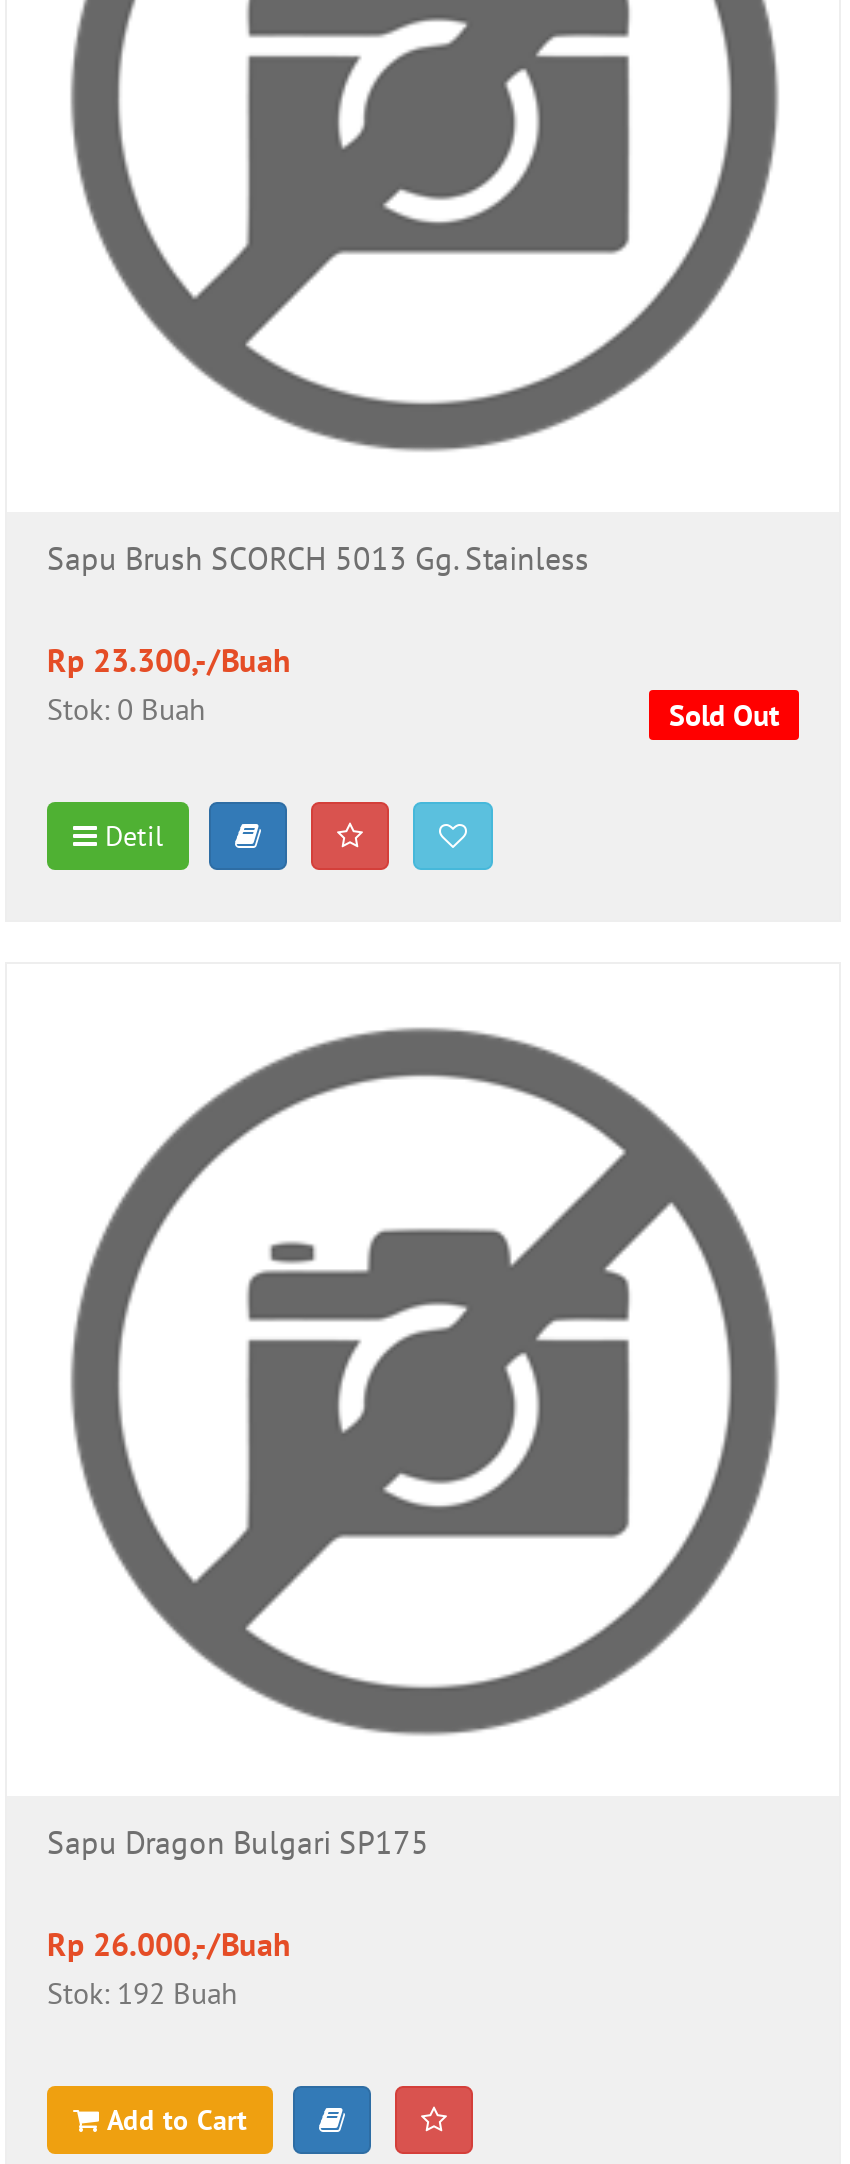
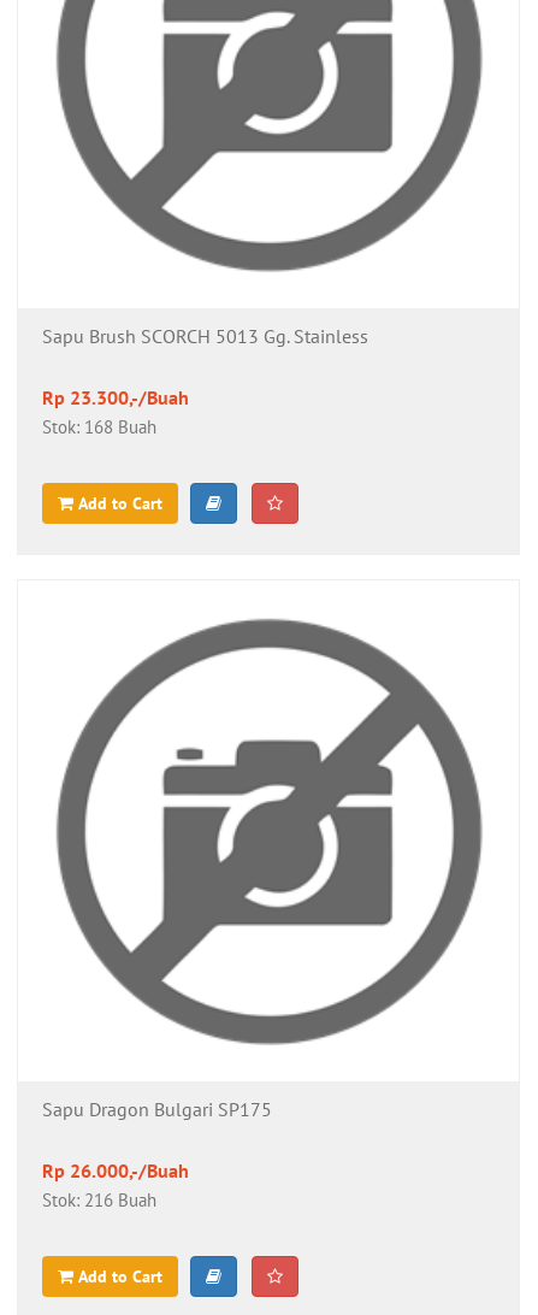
[47,691,779,735] Stok: 0 Buah | Sold Out -> [42,416,156,439] Stok: 168 Buah
[97,819,163,855] Detil -> [78,493,162,515] Add to Cart
[47,1975,237,2013] Stok: 192 Buah -> [42,1189,156,1212] Stok: 216 Buah

